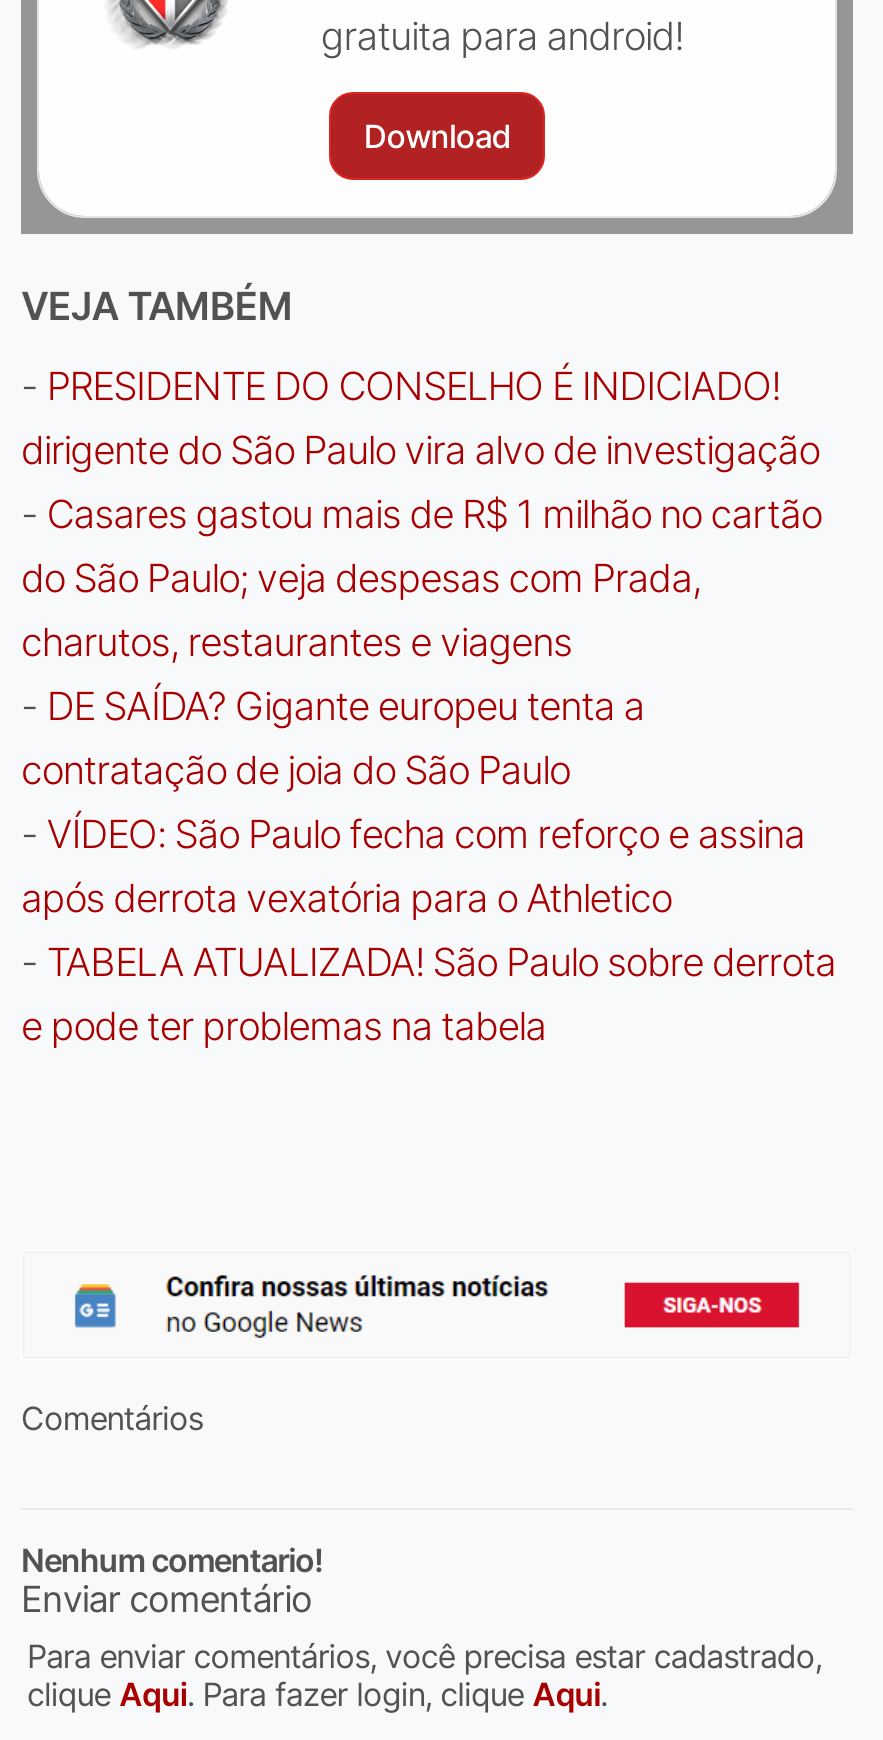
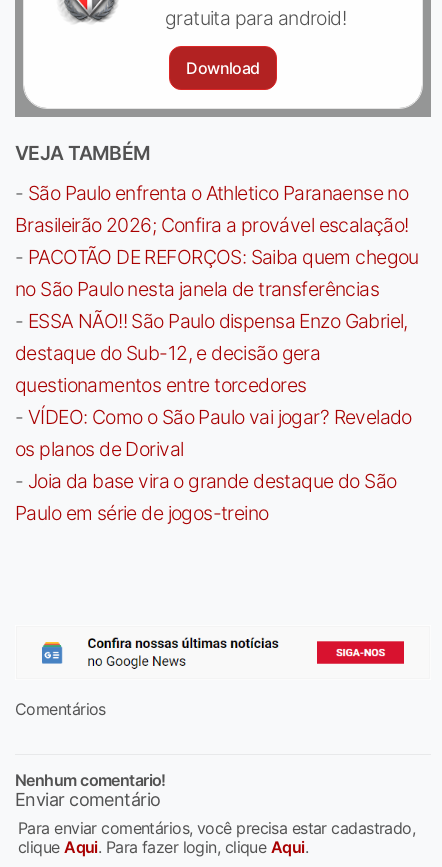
[21,361,836,1049] - PRESIDENTE DO CONSELHO É INDICIADO! | dirigente do São Paulo vira alvo de investigação | - Casares gastou mais de R$ 1 milhão no cartão | do São Paulo; veja despesas com Prada, | charutos, restaurantes e viagens | - DE SAÍDA? Gigante europeu tenta a | contratação de joia do São Paulo | - VÍDEO: São Paulo fecha com reforço e assina | após derrota vexatória para o Athletico | - TABELA ATUALIZADA! São Paulo sobre derrota | e pode ter problemas na tabela -> [15,181,419,525] - São Paulo enfrenta o Athletico Paranaense no | Brasileirão 2026; Confira a provável escalação! | - PACOTÃO DE REFORÇOS: Saiba quem chegou | no São Paulo nesta janela de transferências | - ESSA NÃO!! São Paulo dispensa Enzo Gabriel, | destaque do Sub-12, e decisão gera | questionamentos entre torcedores | - VÍDEO: Como o São Paulo vai jogar? Revelado | os planos de Dorival | - Joia da base vira o grande destaque do São | Paulo em série de jogos-treino

